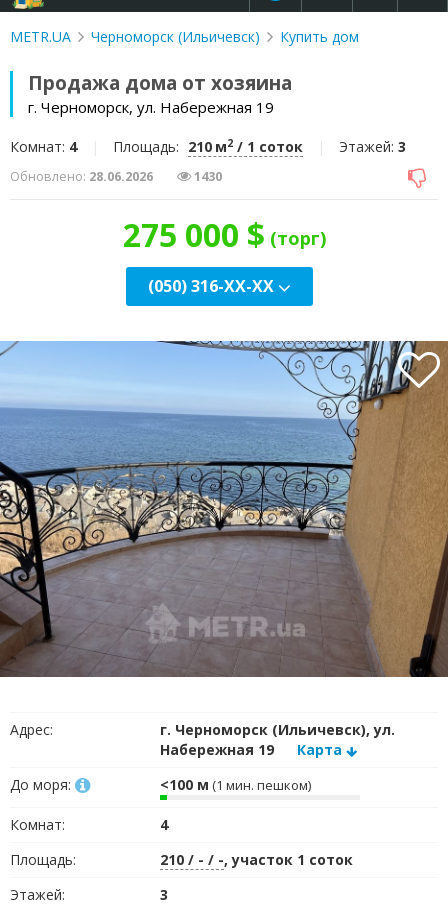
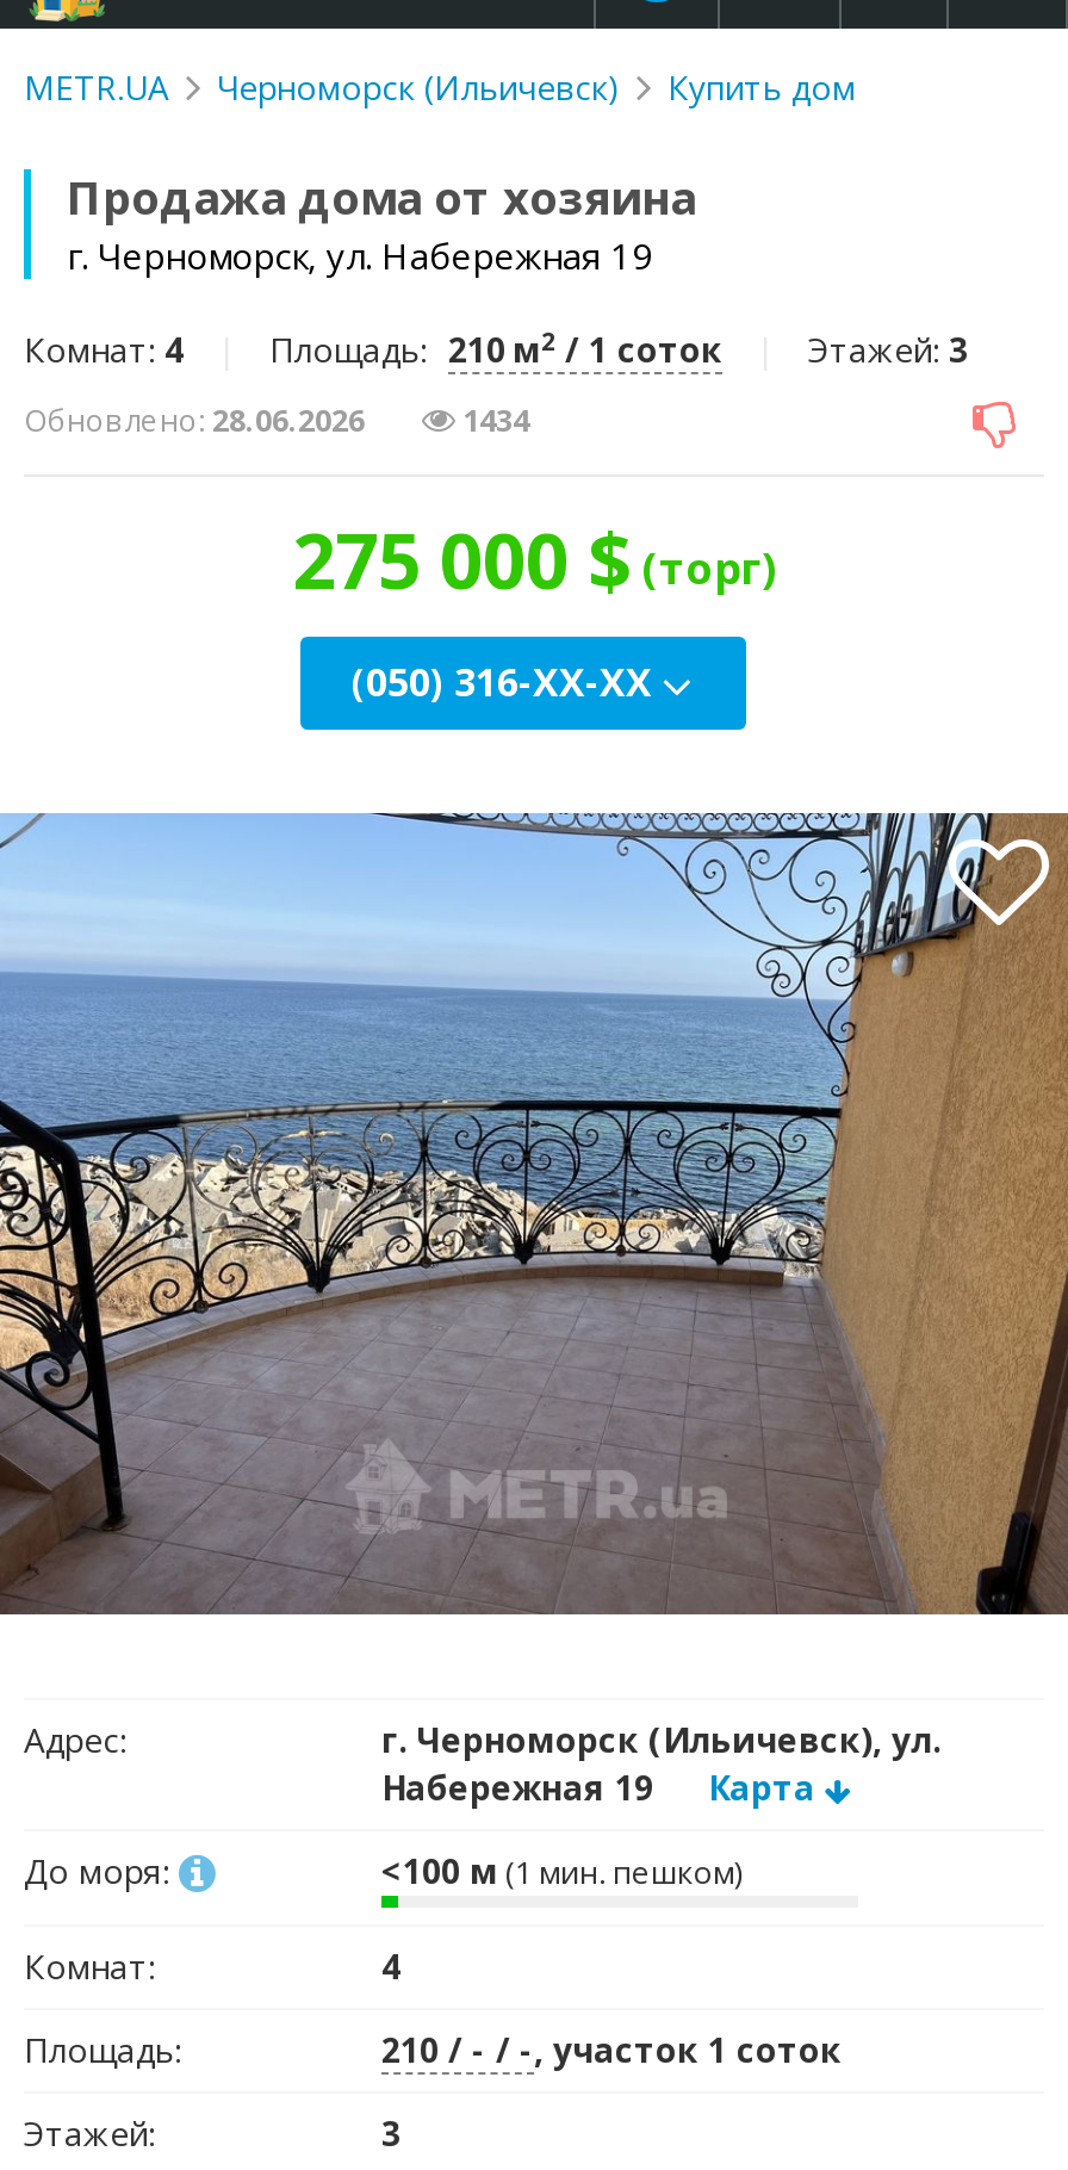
[194,168,222,185] 1430 -> [462,401,529,441] 1434

